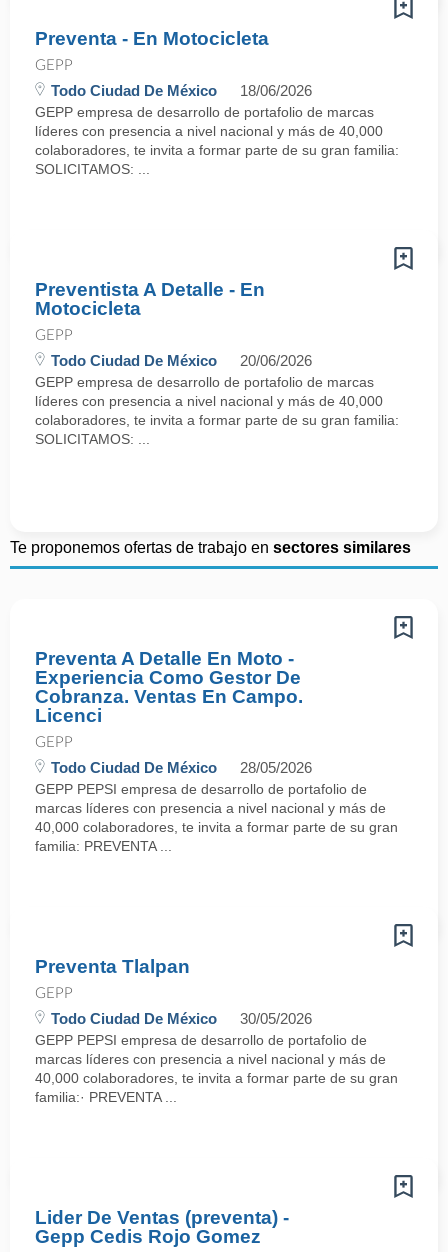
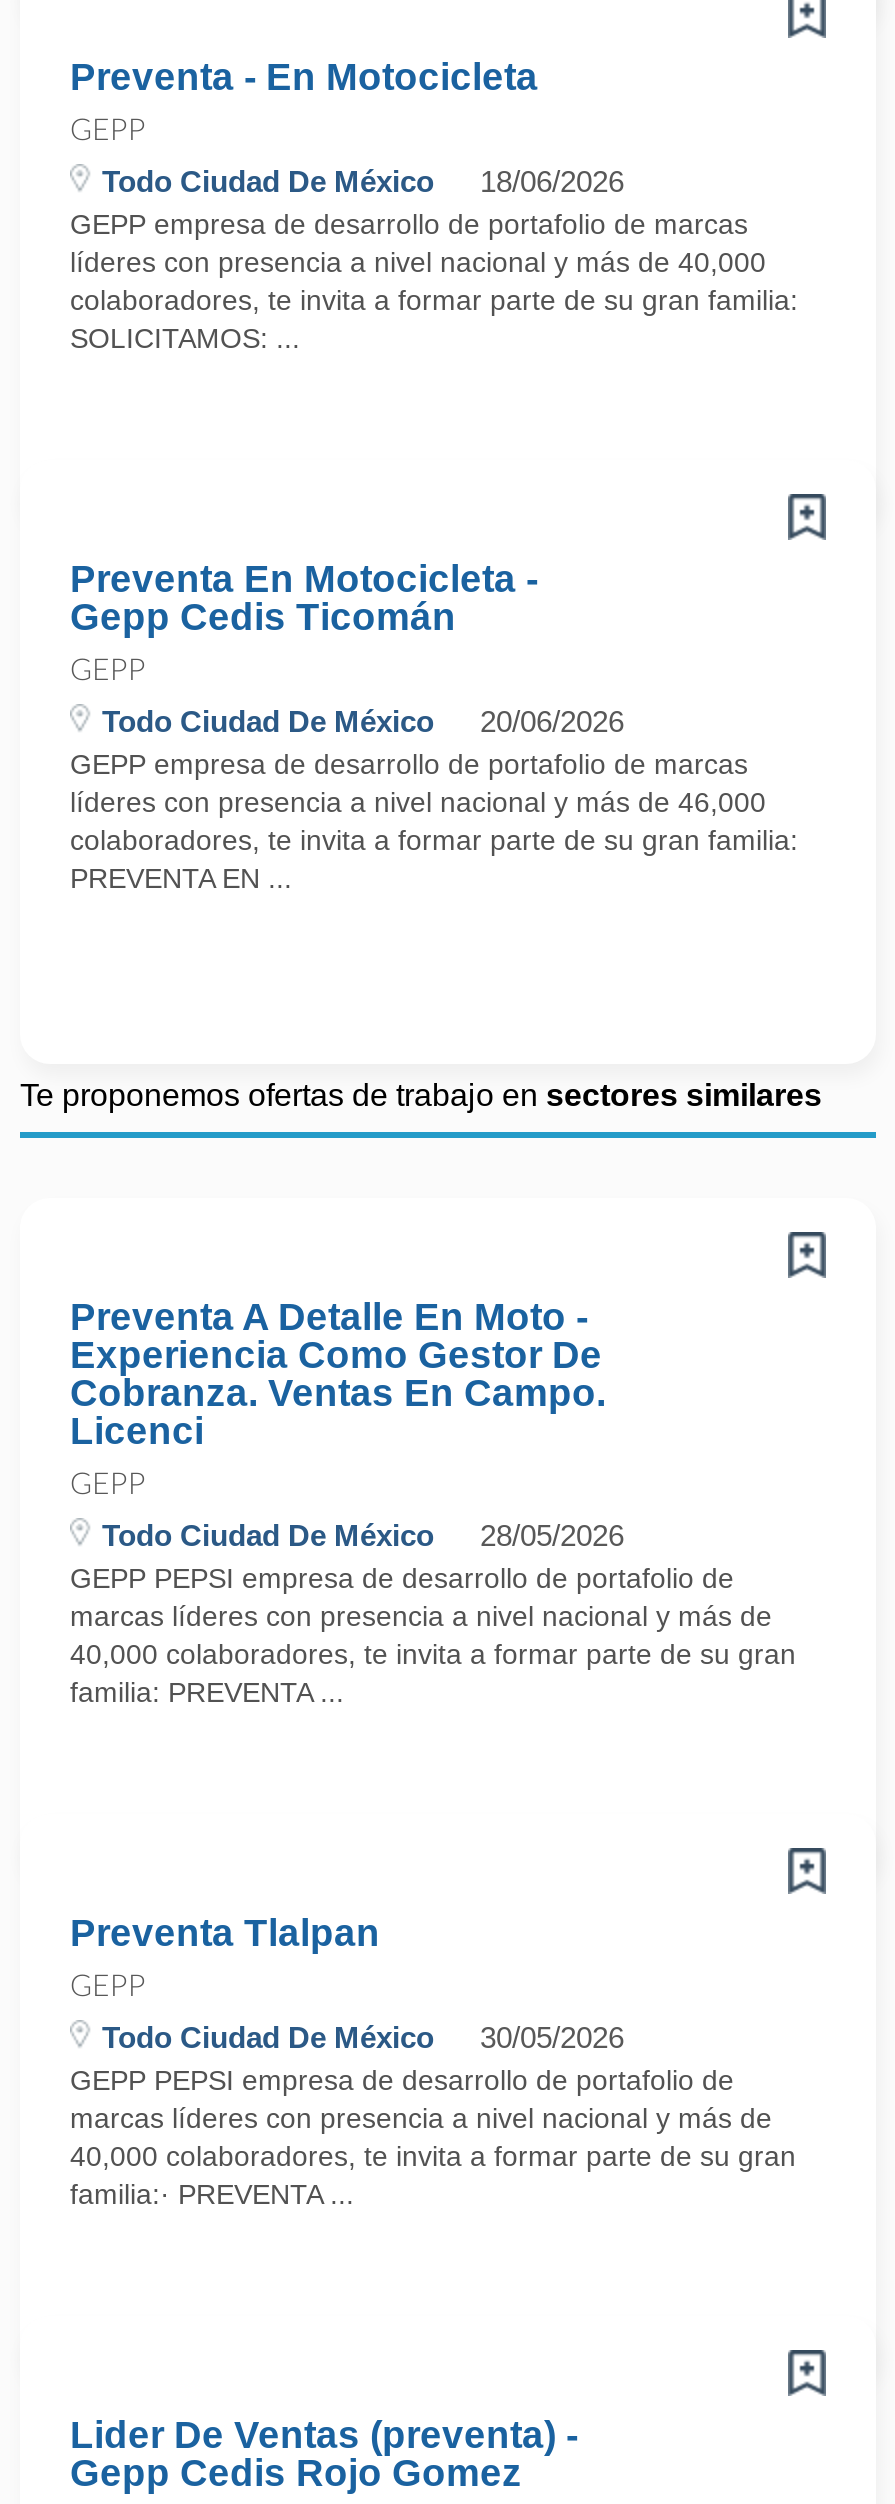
[35,279,265,319] Preventista A Detalle - En | Motocicleta -> [70,558,538,638] Preventa En Motocicleta - | Gepp Cedis Ticomán
[35,393,383,409] líderes con presencia a nivel nacional y más de 40,000 -> [70,786,766,818] líderes con presencia a nivel nacional y más de 46,000
[35,431,150,447] SOLICITAMOS: ... -> [70,862,292,894] PREVENTA EN ...

